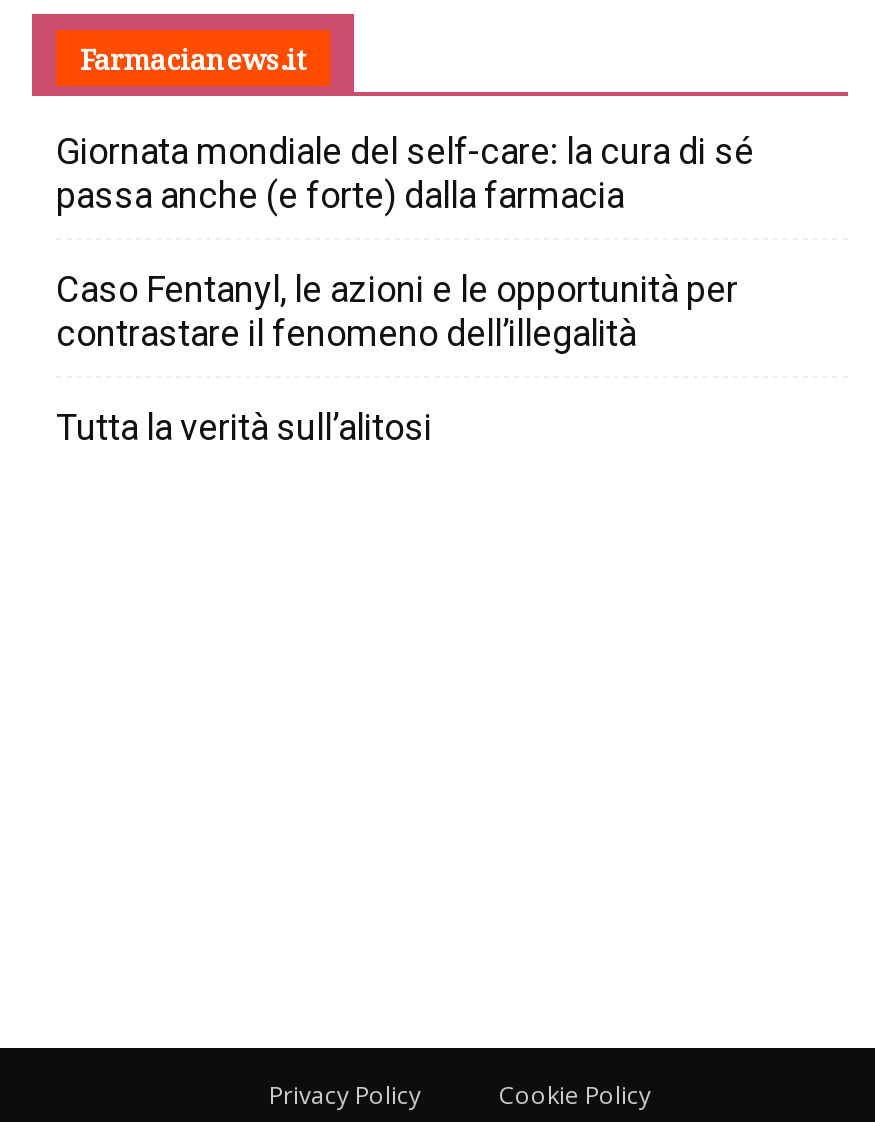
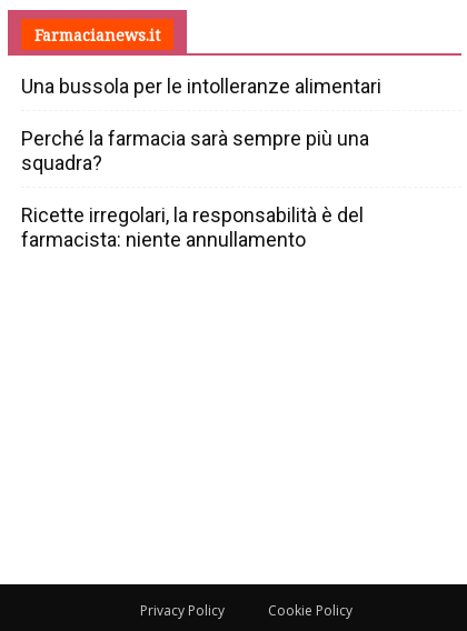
[56,130,754,216] Giornata mondiale del self-care: la cura di sé | passa anche (e forte) dalla farmacia -> [21,75,381,98] Una bussola per le intolleranze alimentari
[56,268,738,354] Caso Fentanyl, le azioni e le opportunità per | contrastare il fenomeno dell’illegalità -> [21,127,369,175] Perché la farmacia sarà sempre più una | squadra?
[56,406,432,448] Tutta la verità sull’alitosi -> [21,204,364,251] Ricette irregolari, la responsabilità è del | farmacista: niente annullamento

